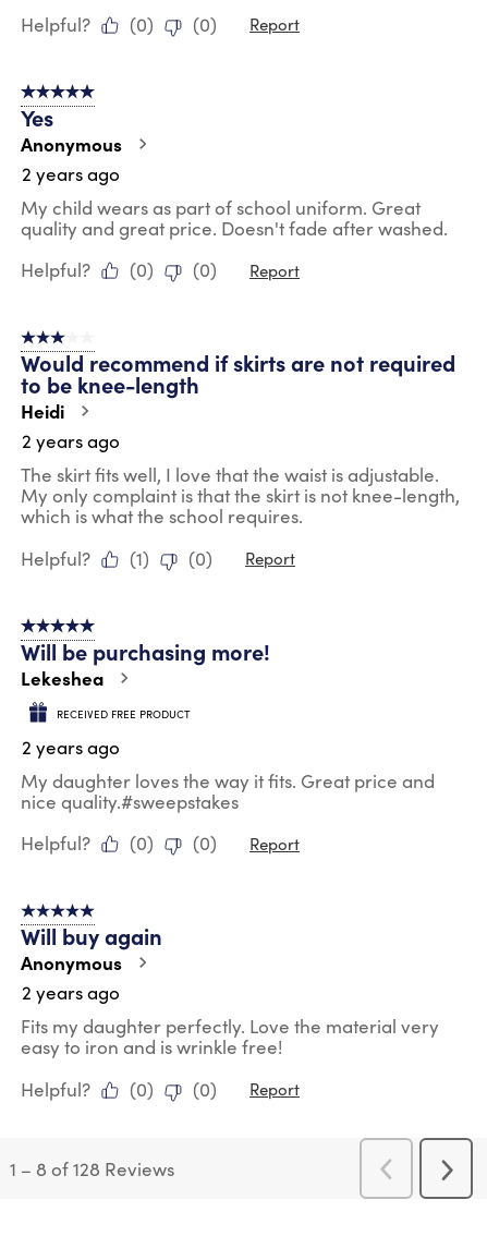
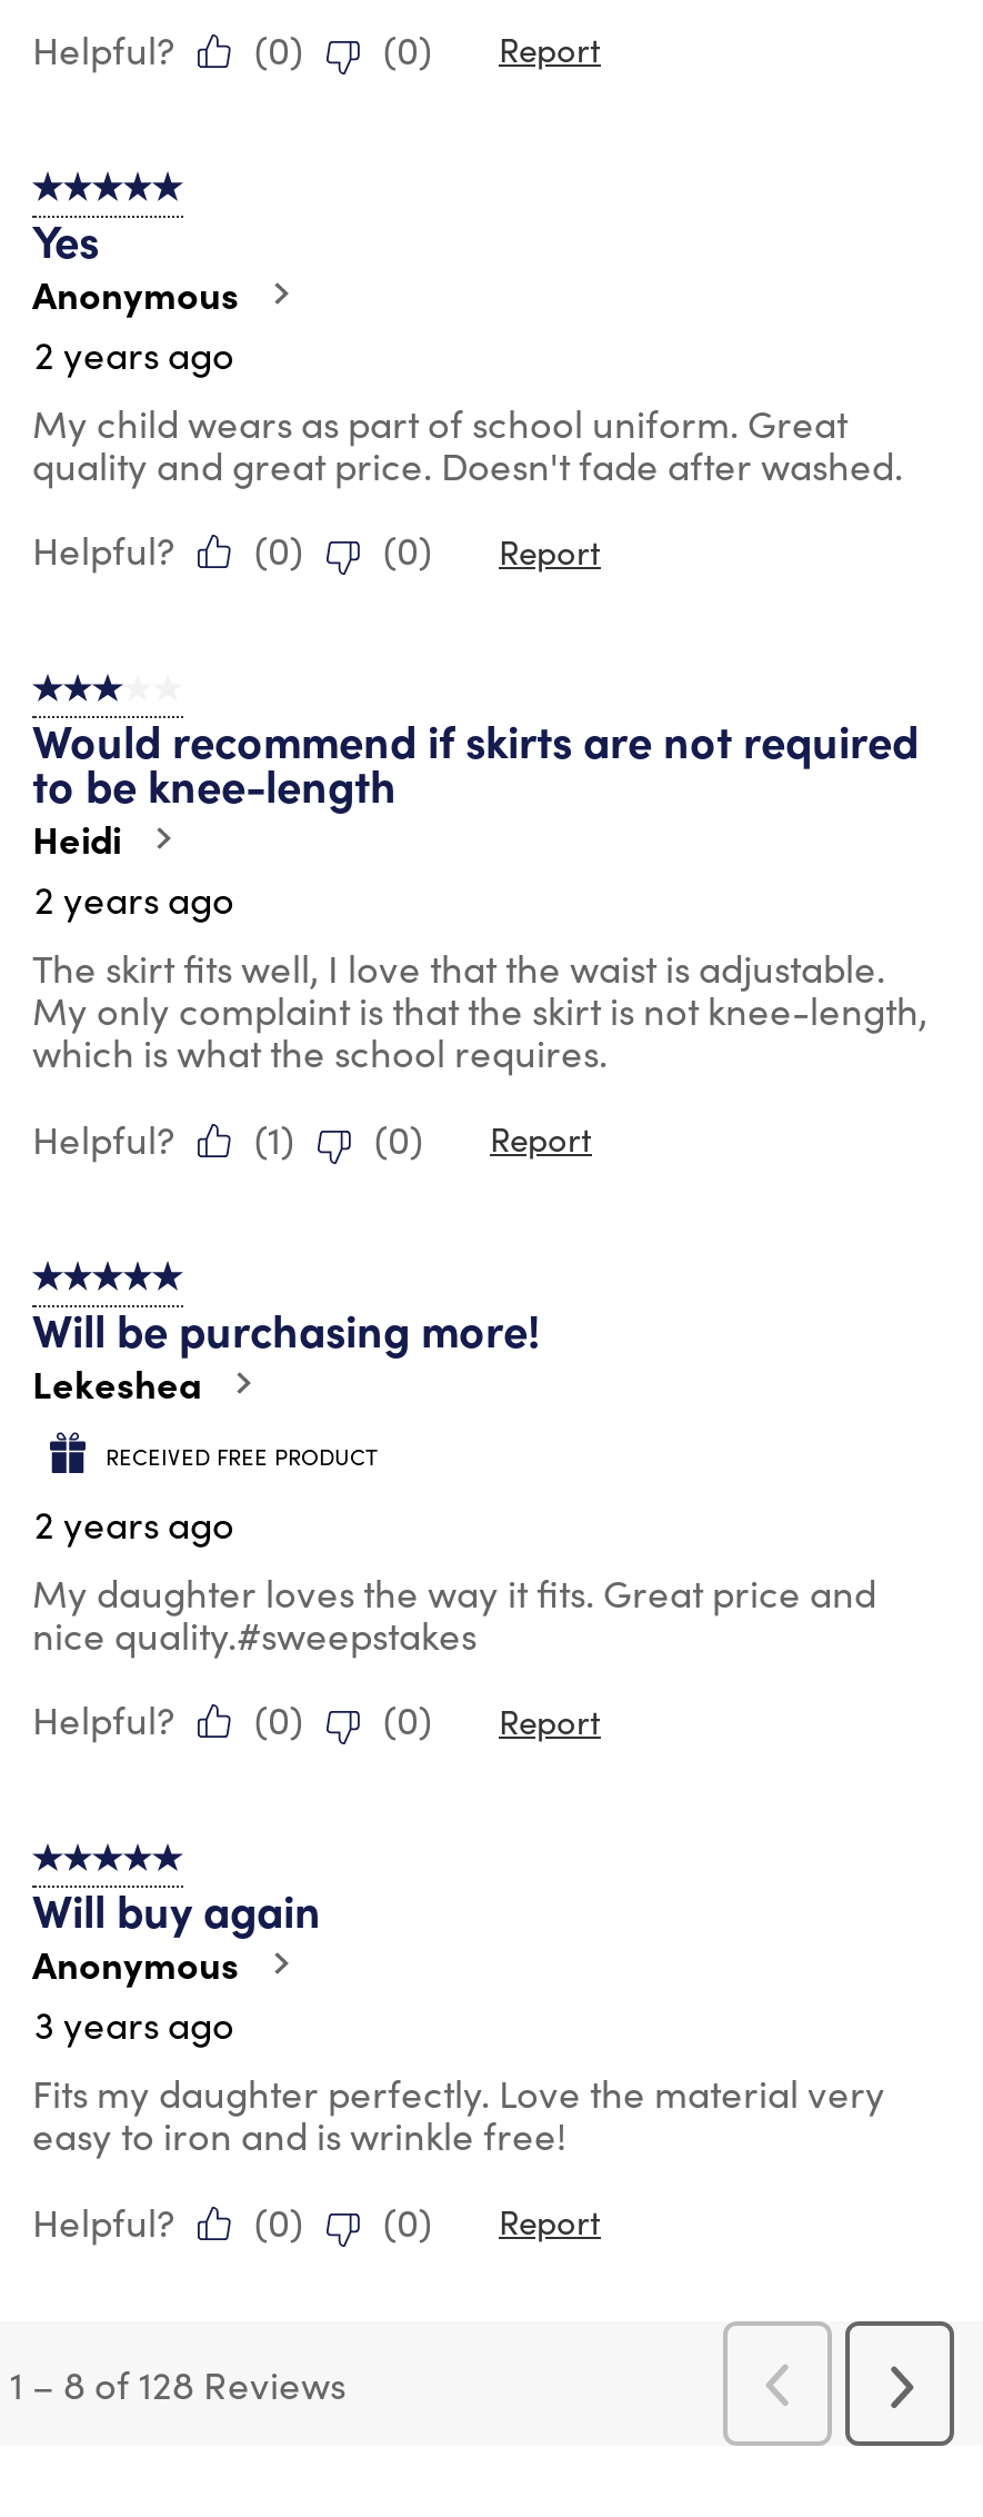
[22,980,120,1005] 2 years ago -> [34,2000,234,2051] 3 years ago

